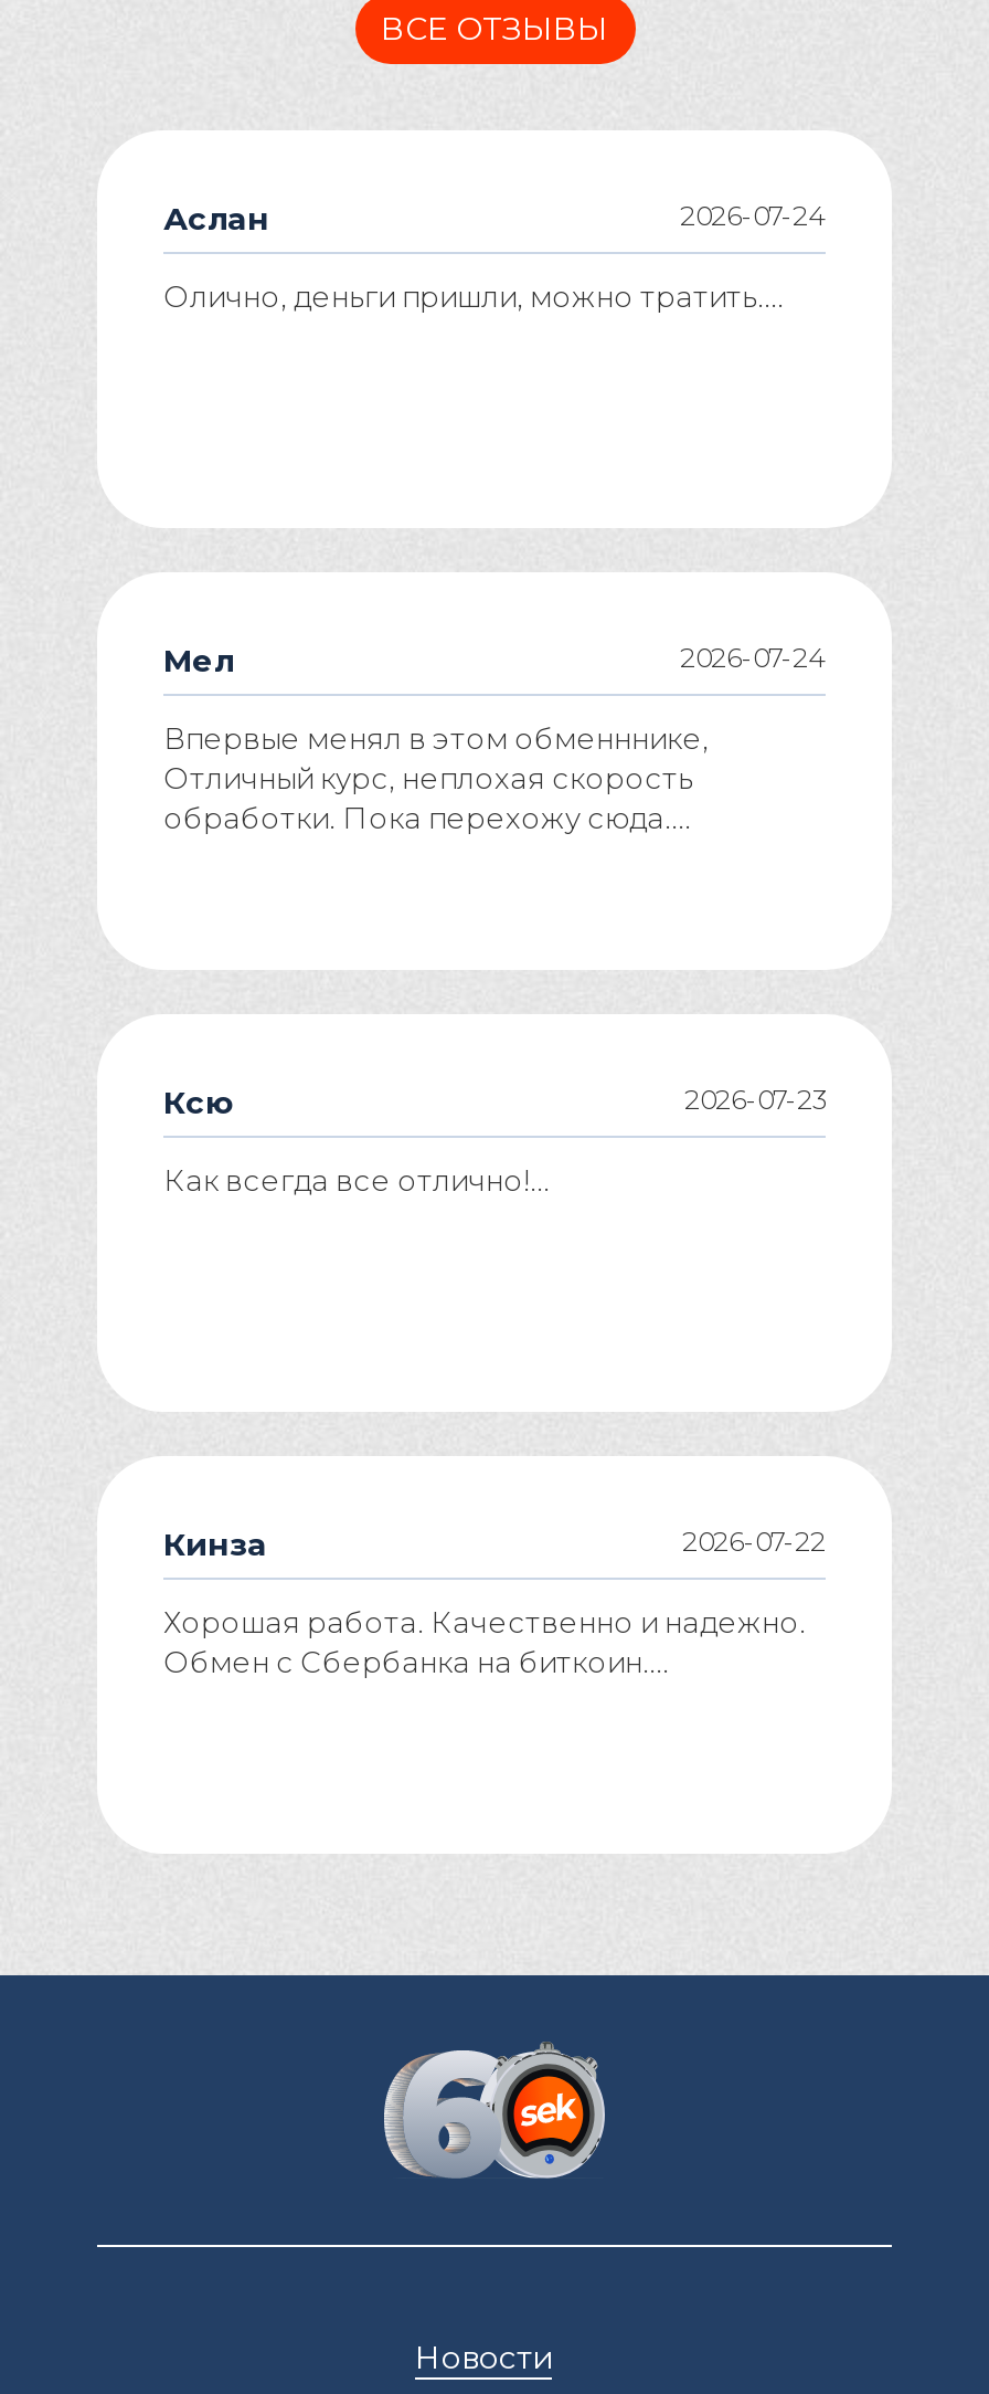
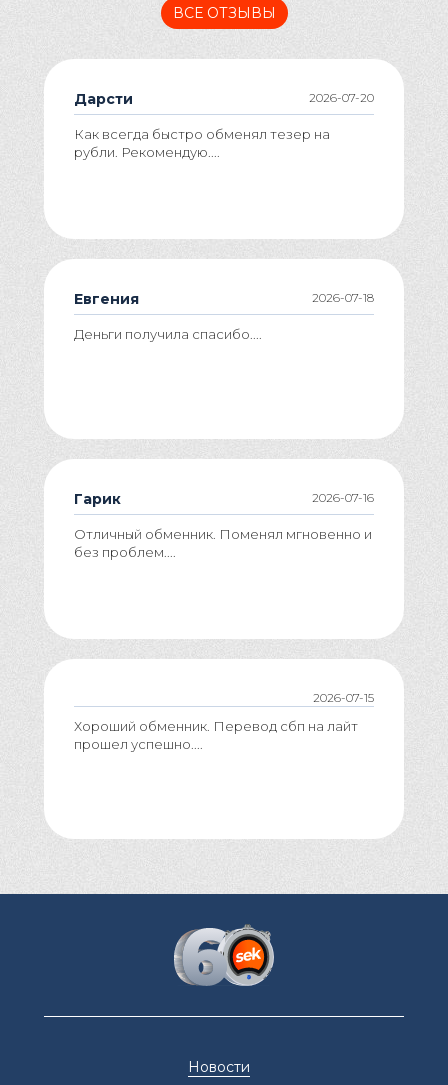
[163,199,826,239] Аслан | 2026-07-24 -> [74,90,374,108] Дарсти | 2026-07-20
[163,278,784,314] Олично, деньги пришли, можно тратить.... -> [74,126,330,160] Как всегда быстро обменял тезер на | рубли. Рекомендую....
[163,641,826,681] Мел | 2026-07-24 -> [74,290,374,308] Евгения | 2026-07-18
[163,720,709,835] Впервые менял в этом обменннике, | Отличный курс, неплохая скорость | обработки. Пока перехожу сюда.... -> [74,326,262,342] Деньги получила спасибо....
[163,1083,826,1122] Ксю | 2026-07-23 -> [74,490,374,508] Гарик | 2026-07-16
[163,1162,550,1198] Как всегда все отлично!... -> [74,526,372,560] Отличный обменник. Поменял мгновенно и | без проблем....
[163,1525,826,1564] Кинза | 2026-07-22 -> [313,690,374,705] 2026-07-15
[163,1604,806,1679] Хорошая работа. Качественно и надежно. | Обмен с Сбербанка на биткоин.... -> [74,718,358,752] Хороший обменник. Перевод сбп на лайт | прошел успешно....

